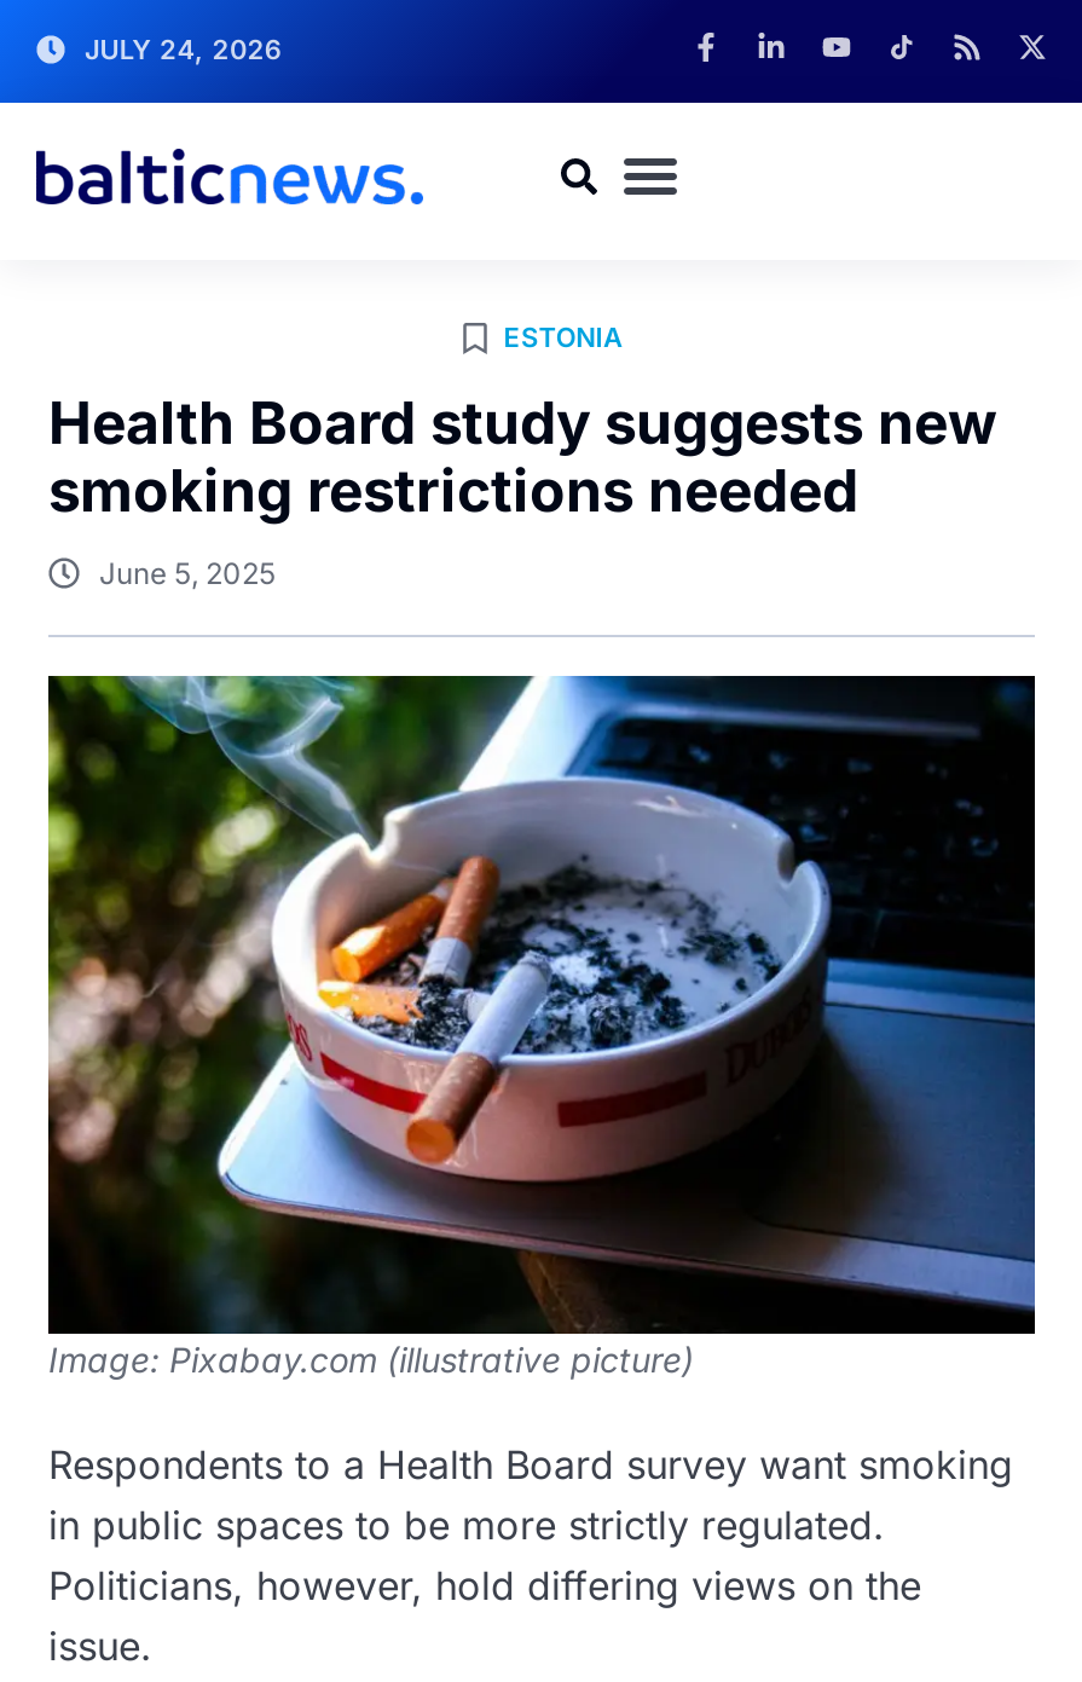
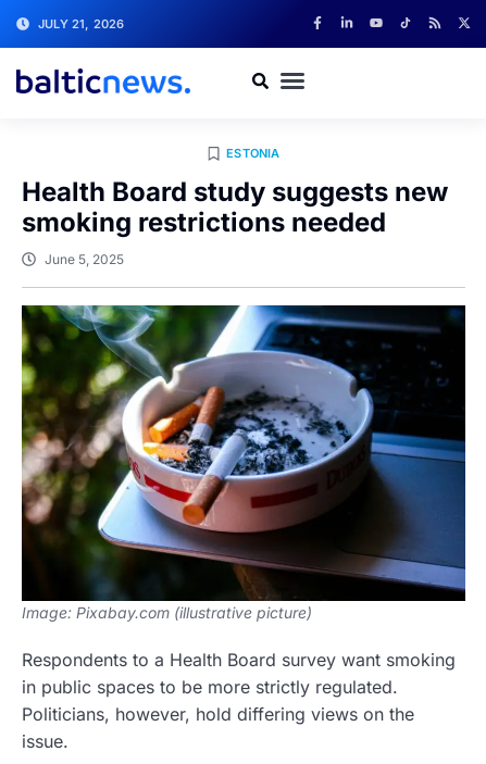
[85,31,282,65] JULY 24, 2026 -> [38,16,125,31] JULY 21, 2026

